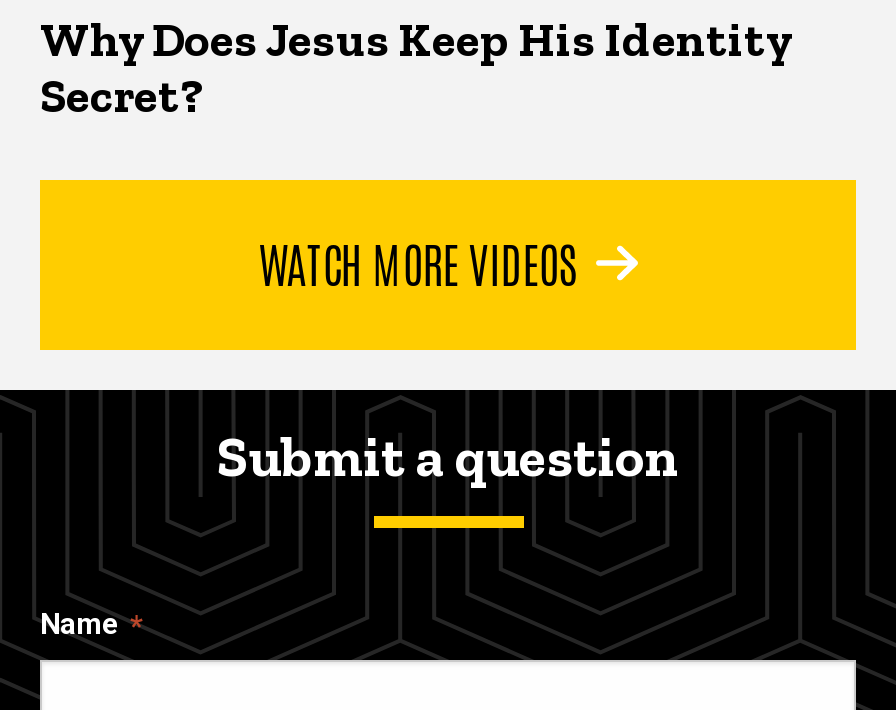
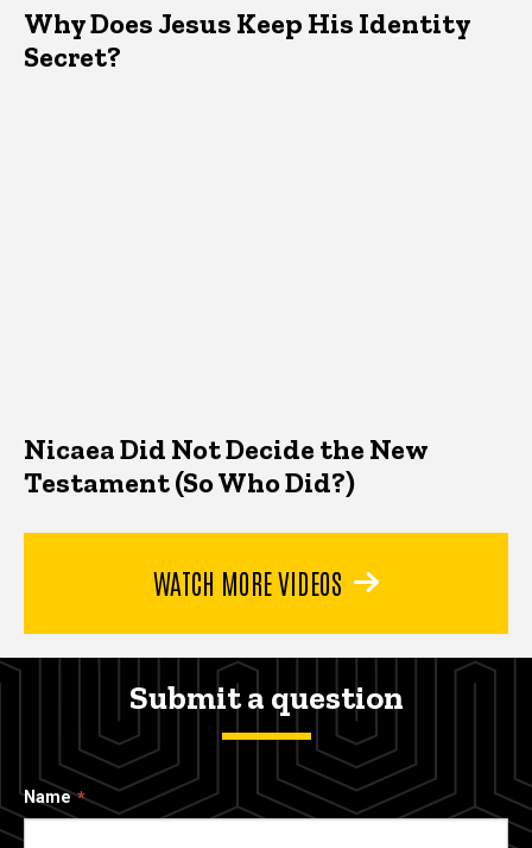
none -> [24,431,427,499] Nicaea Did Not Decide the New | Testament (So Who Did?)

